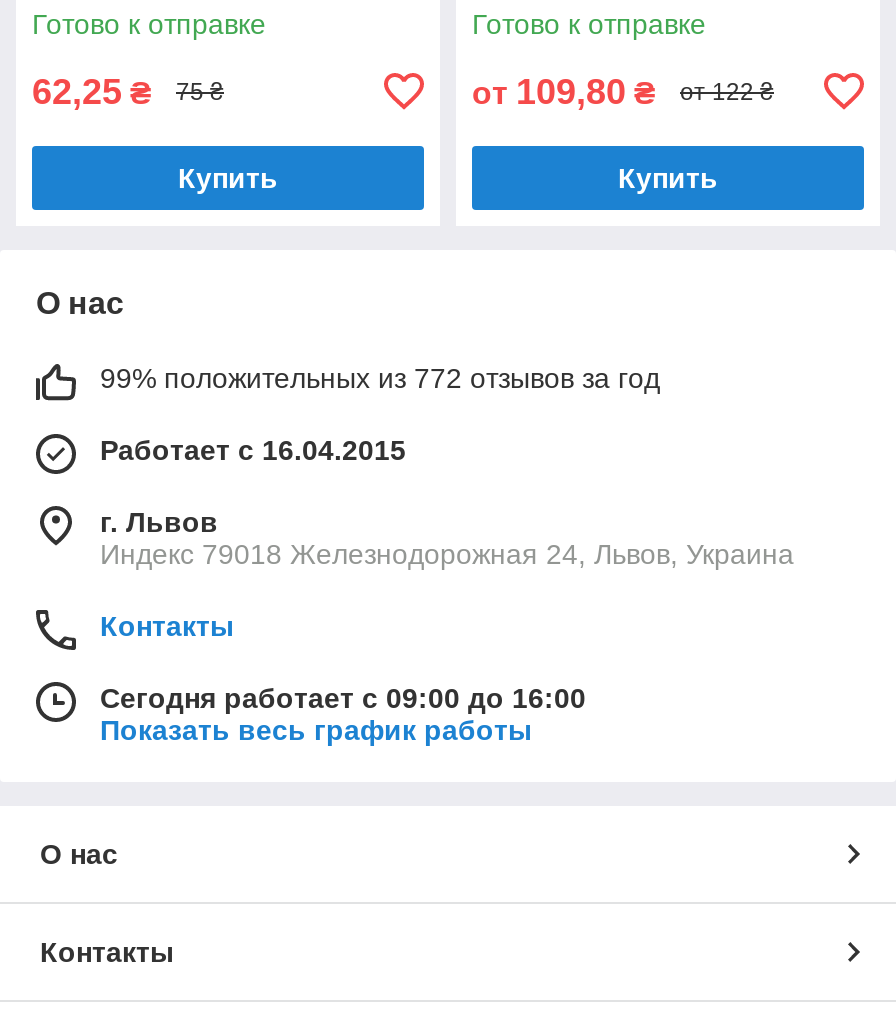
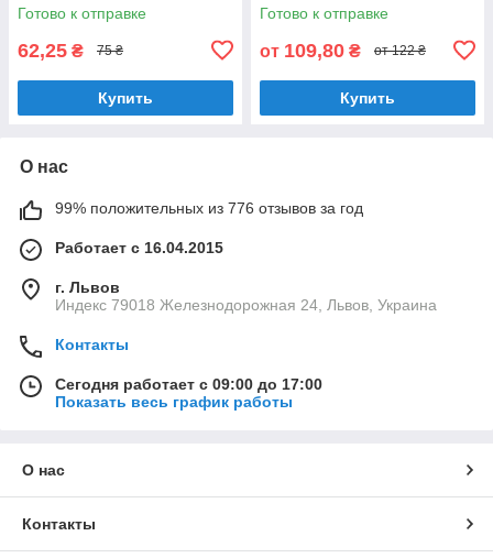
[100,362,660,394] 99% положительных из 772 отзывов за год -> [55,199,363,217] 99% положительных из 776 отзывов за год
[100,682,586,714] Сегодня работает с 09:00 до 16:00 -> [55,375,322,393] Сегодня работает с 09:00 до 17:00

